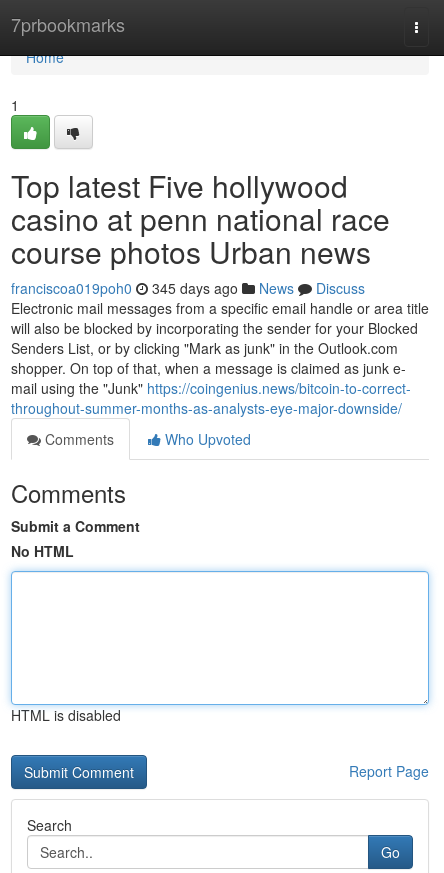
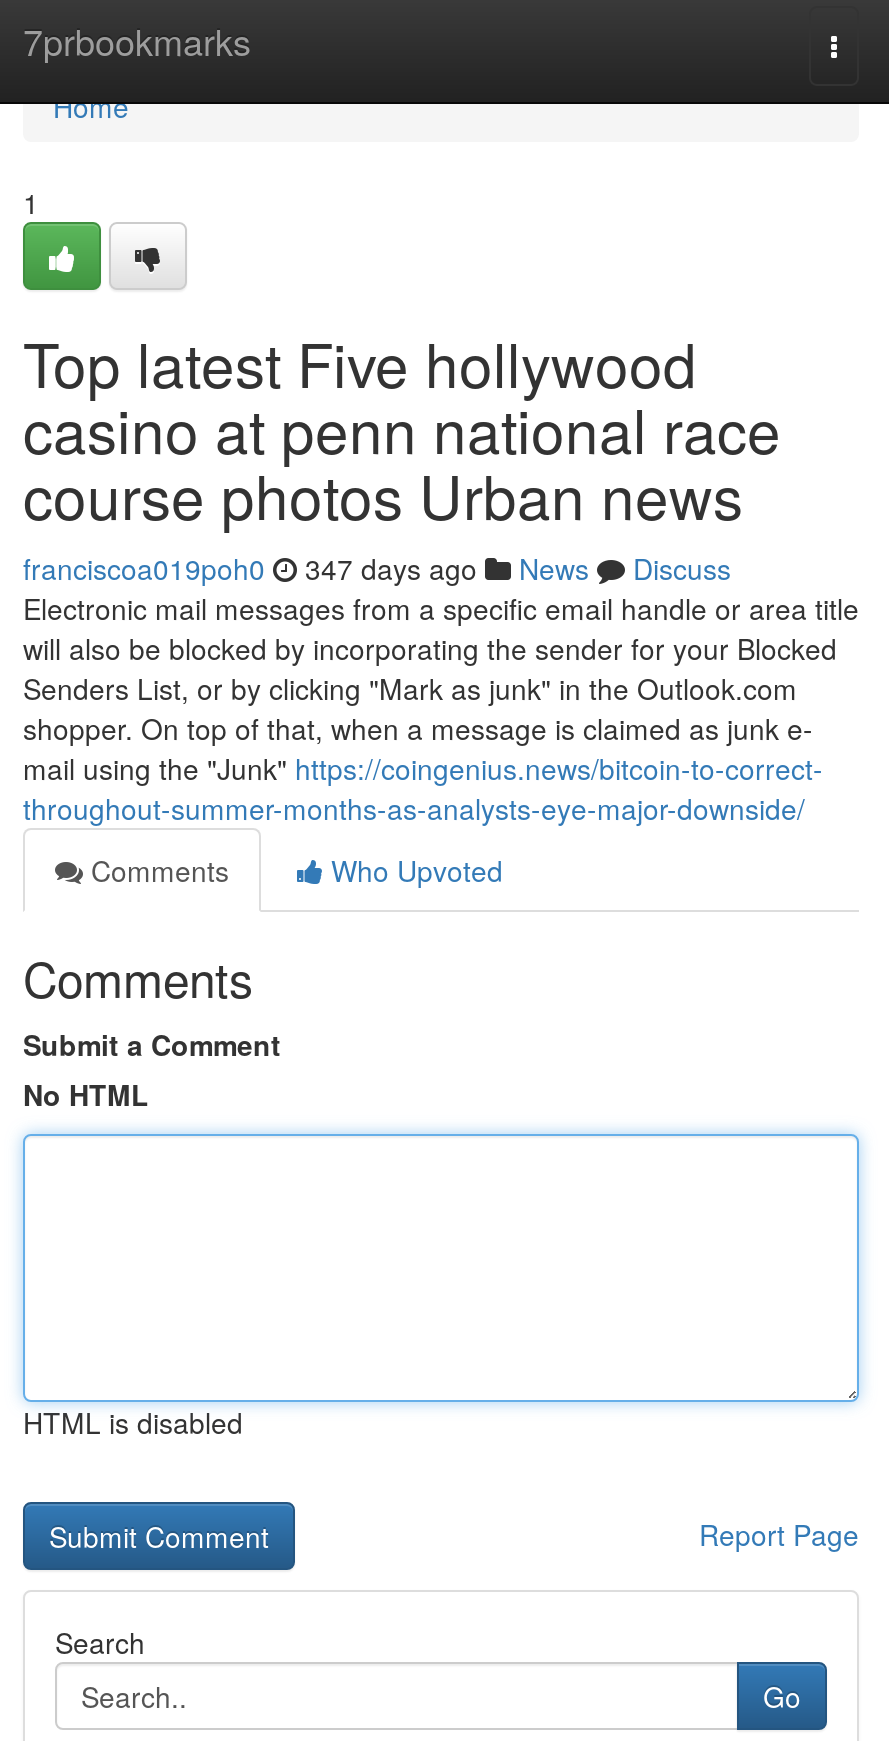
[11,278,365,298] franciscoa019poh0 345 days ago News Discuss -> [23,548,731,588] franciscoa019poh0 347 days ago News Discuss

